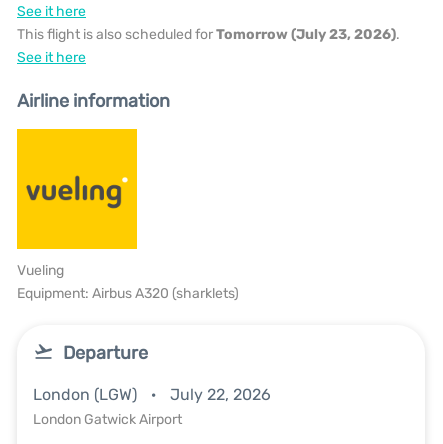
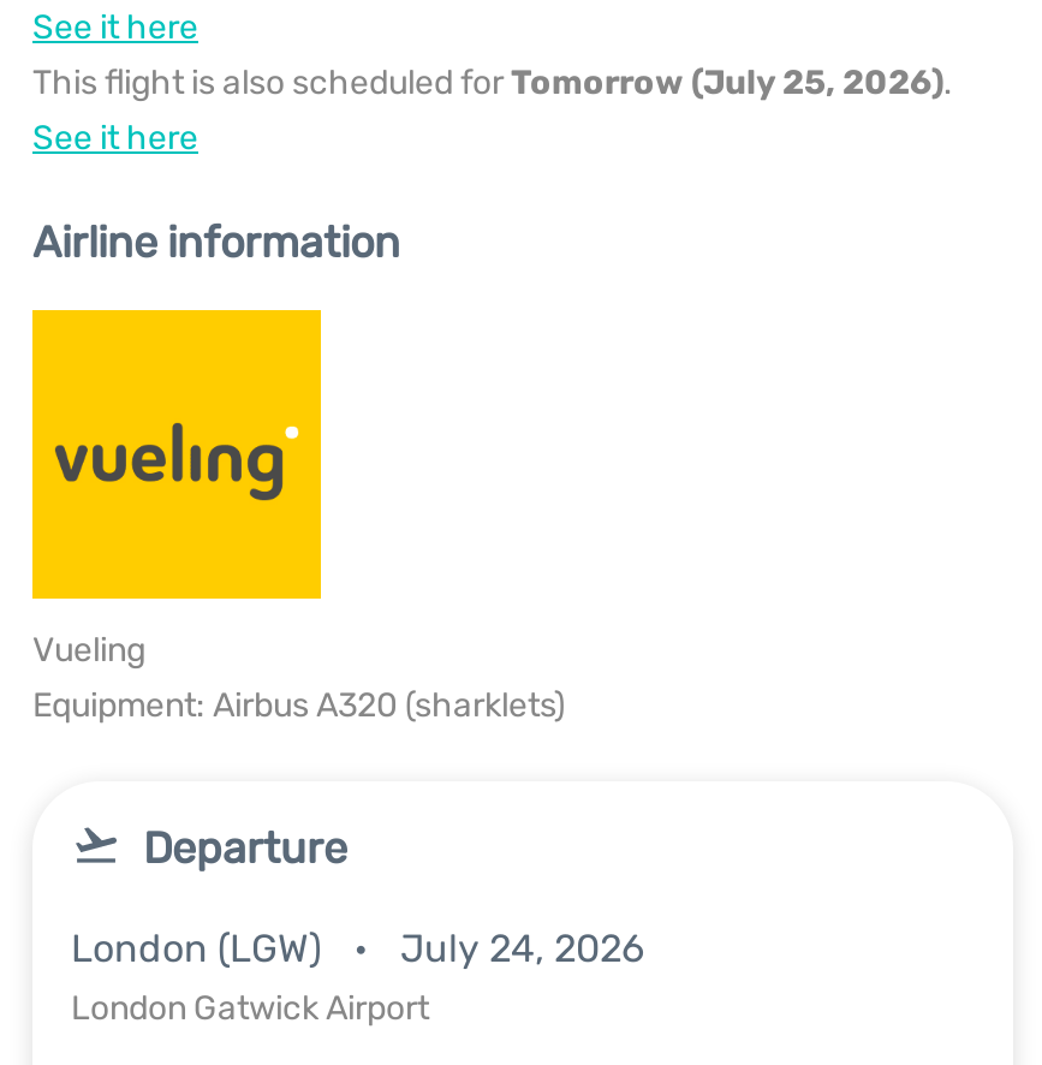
[17,26,400,43] This flight is also scheduled for Tomorrow (July 23, 2026). -> [32,63,953,103] This flight is also scheduled for Tomorrow (July 25, 2026).
[33,385,271,404] London (LGW) July 22, 2026 -> [71,926,645,971] London (LGW) July 24, 2026

